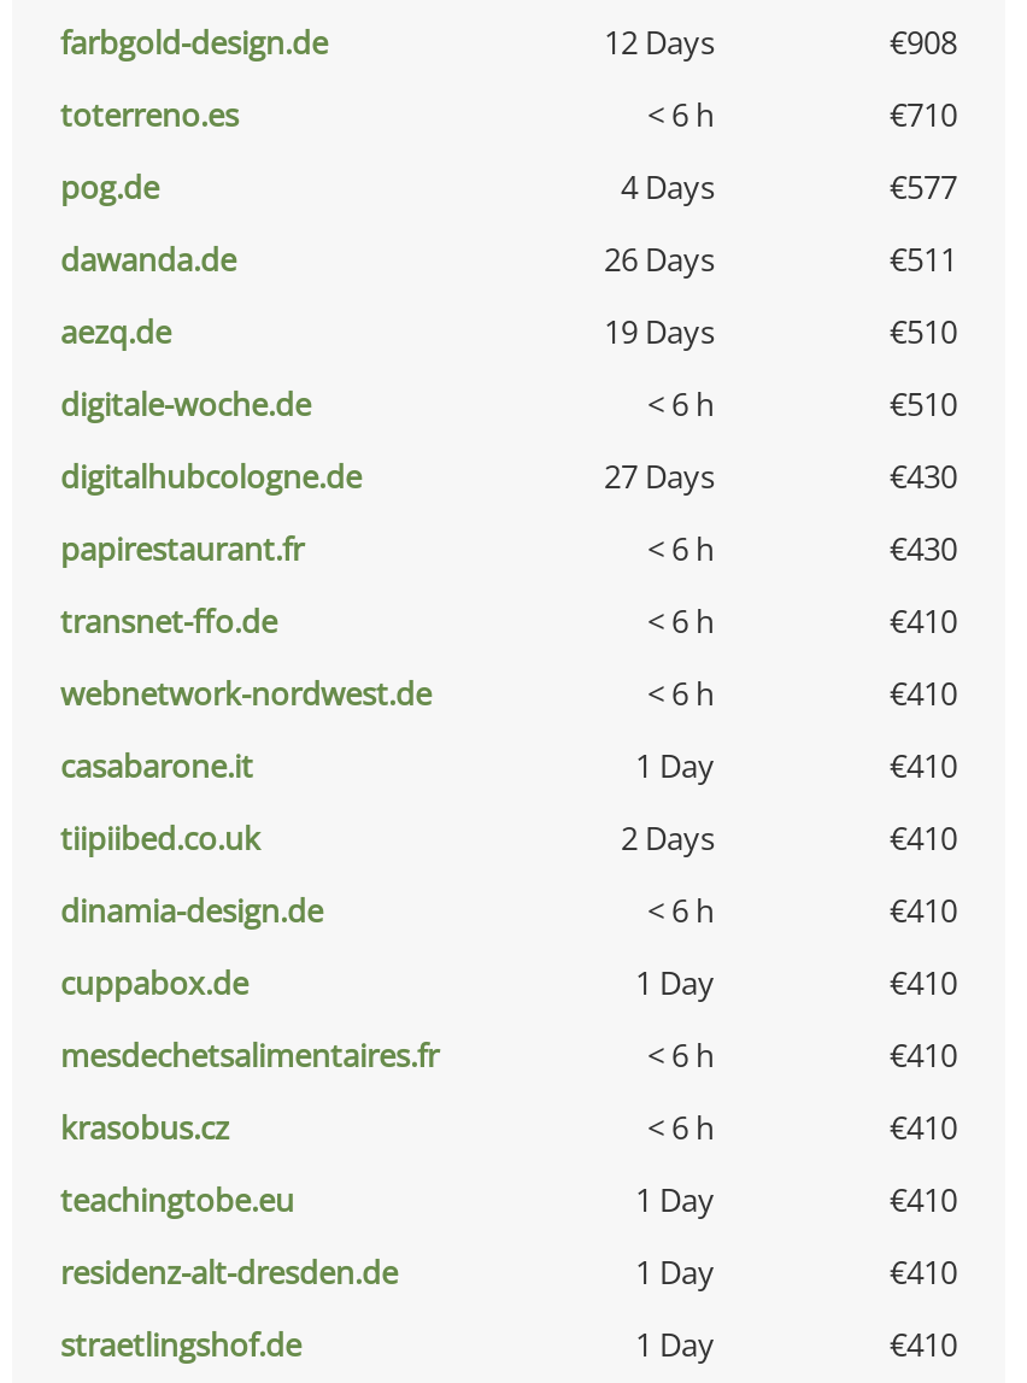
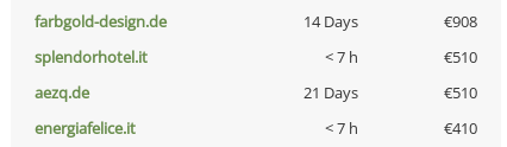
[604,20,715,64] 12 Days -> [303,11,358,32] 14 Days
[60,93,957,353] toterreno.es | < 6 h | €710 | pog.de | 4 Days | €577 | dawanda.de | 26 Days | €511 | aezq.de | 19 Days -> [35,46,358,68] splendorhotel.it | < 7 h
[60,382,715,426] digitale-woche.de | < 6 h -> [35,82,358,103] aezq.de | 21 Days
[60,455,957,1366] digitalhubcologne.de | 27 Days | €430 | papirestaurant.fr | < 6 h | €430 | transnet-ffo.de | < 6 h | €410 | webnetwork-nordwest.de | < 6 h | €410 | casabarone.it | 1 Day | €410 | tiipiibed.co.uk | 2 Days | €410 | dinamia-design.de | < 6 h | €410 | cuppabox.de | 1 Day | €410 | mesdechetsalimentaires.fr | < 6 h | €410 | krasobus.cz | < 6 h | €410 | teachingtobe.eu | 1 Day | €410 | residenz-alt-dresden.de | 1 Day | €410 | straetlingshof.de | 1 Day -> [35,117,358,139] energiafelice.it | < 7 h

